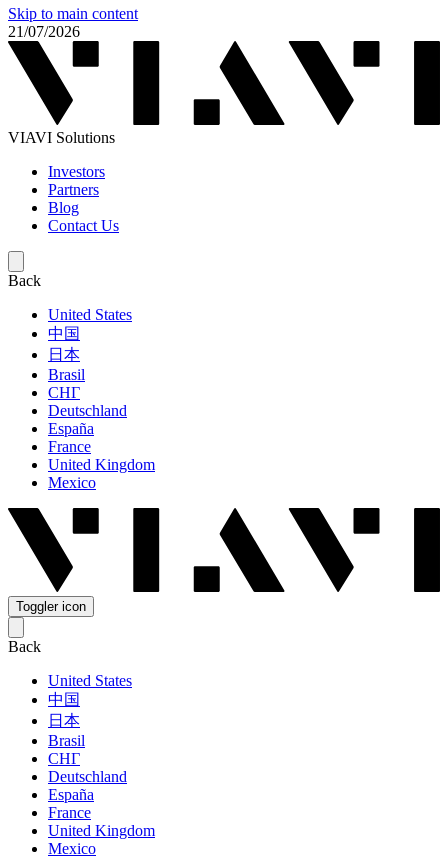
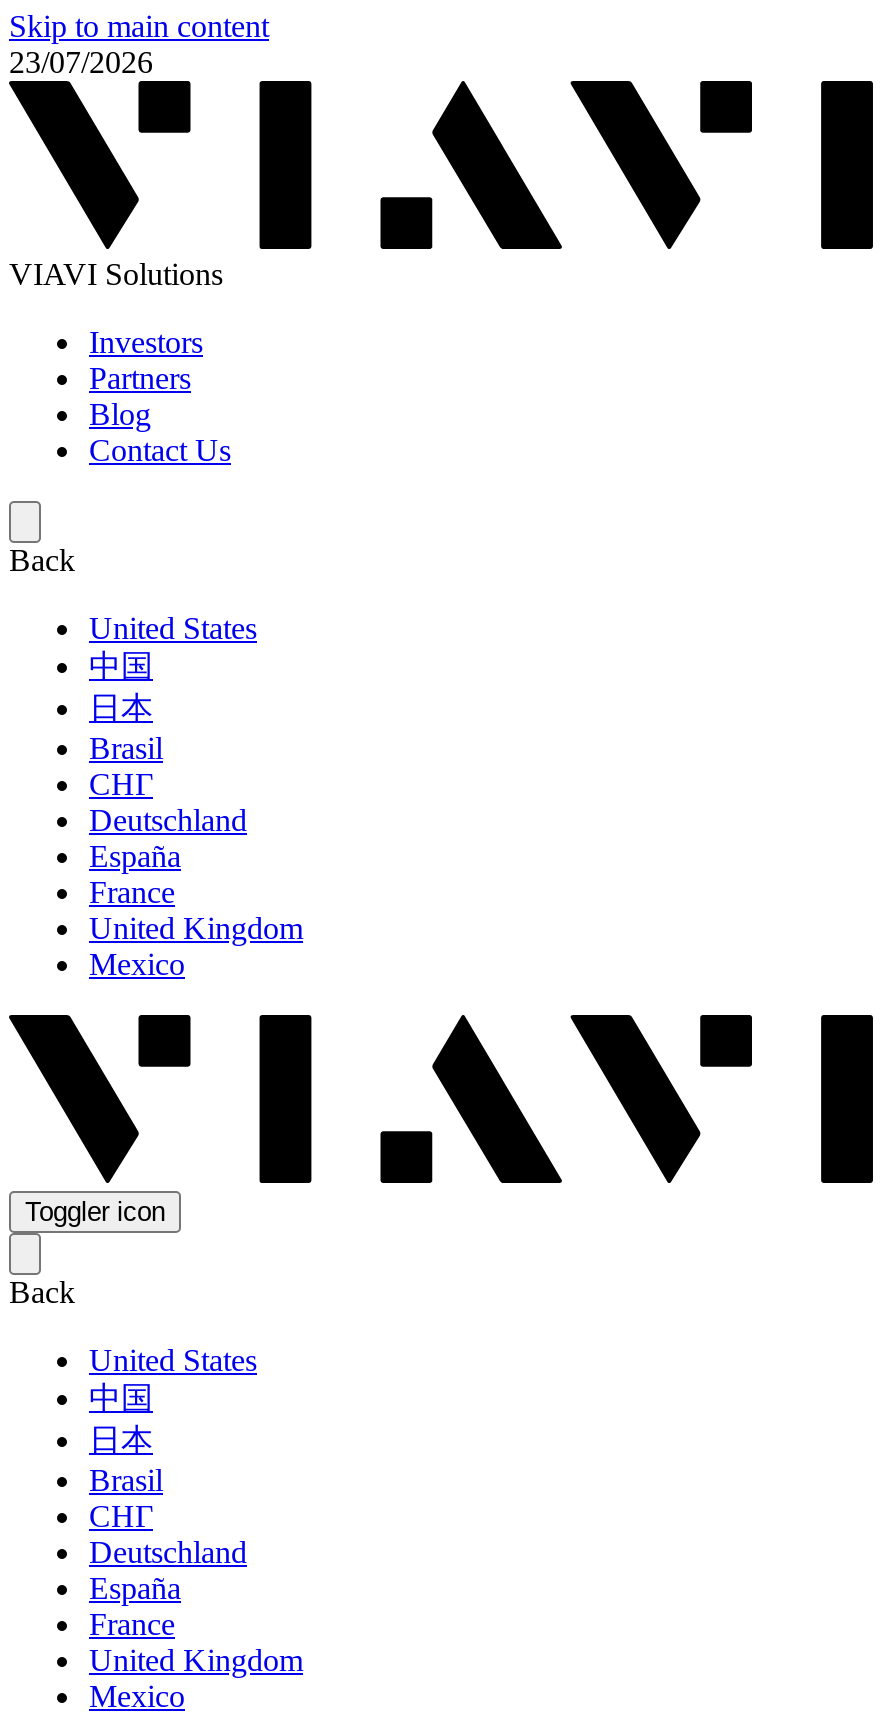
[8,23,80,40] 21/07/2026 -> [9,45,153,79] 23/07/2026

